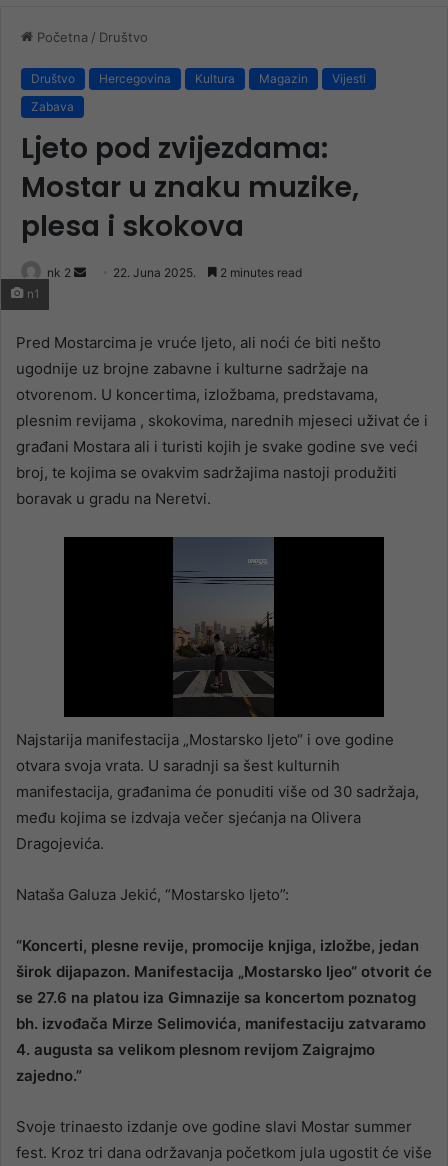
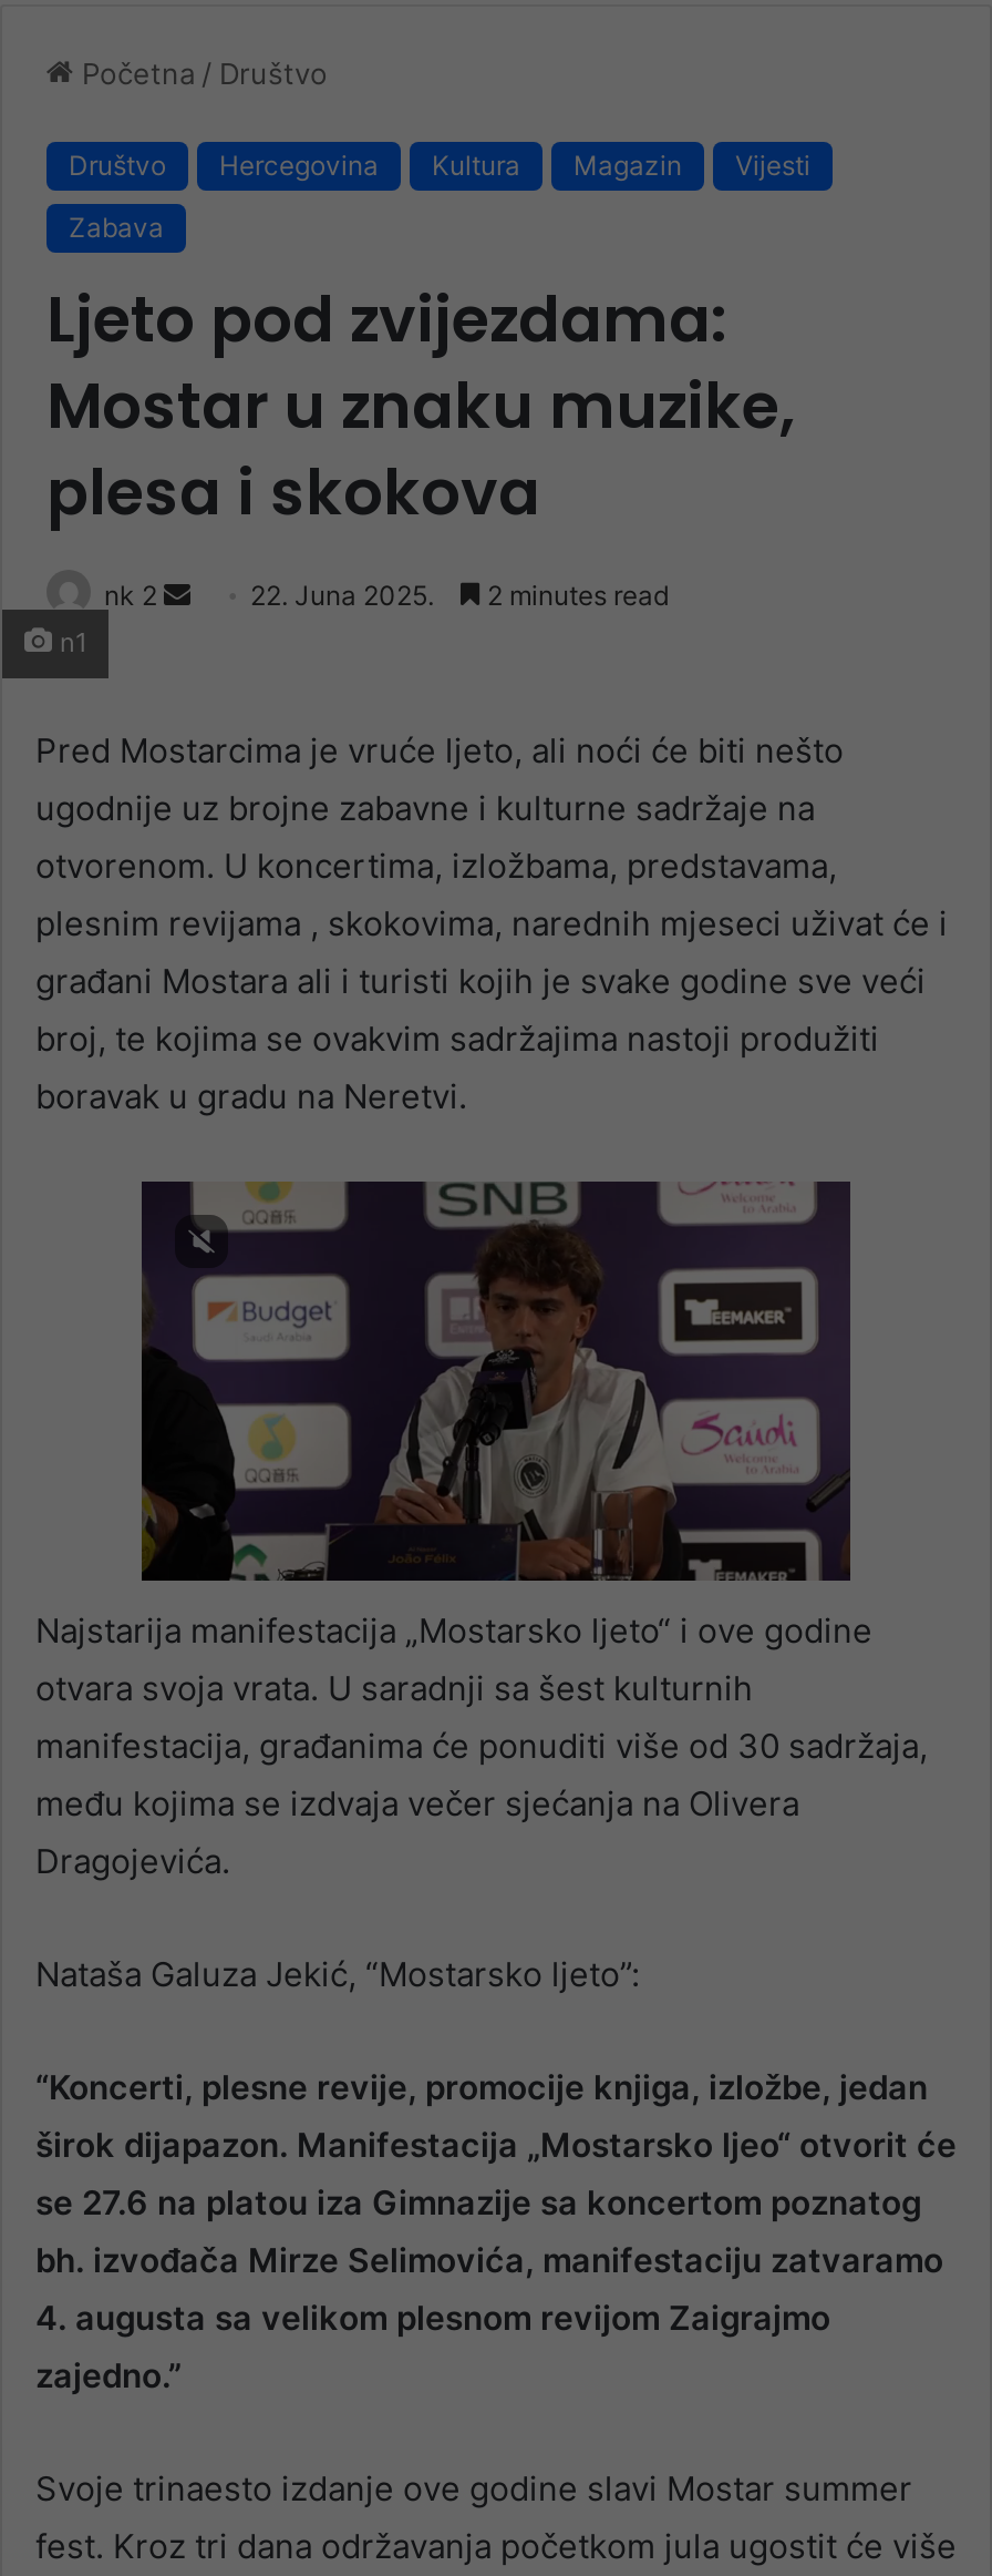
[63,536,385,718] [image] -> [139,1179,852,1583] [image]

